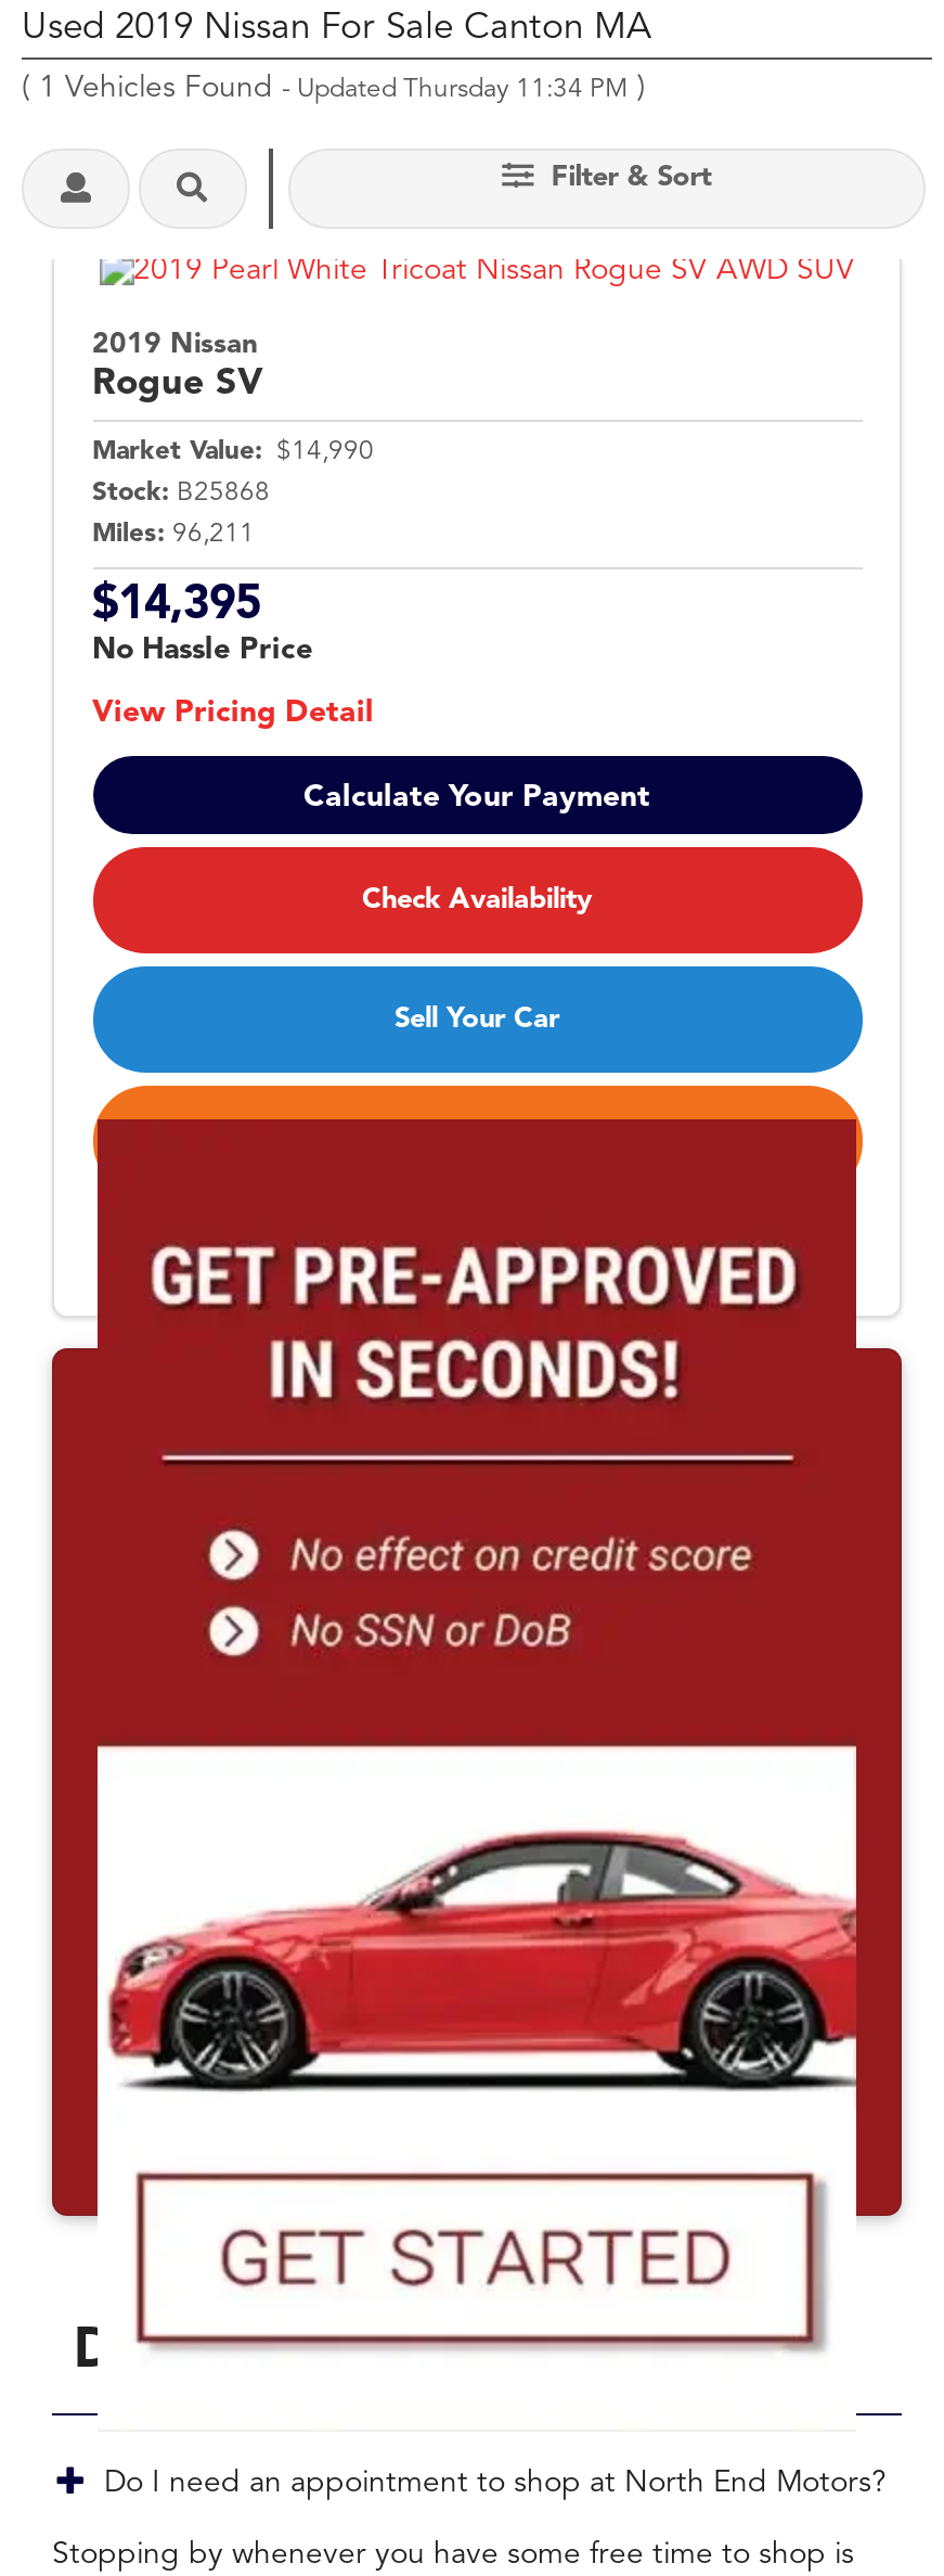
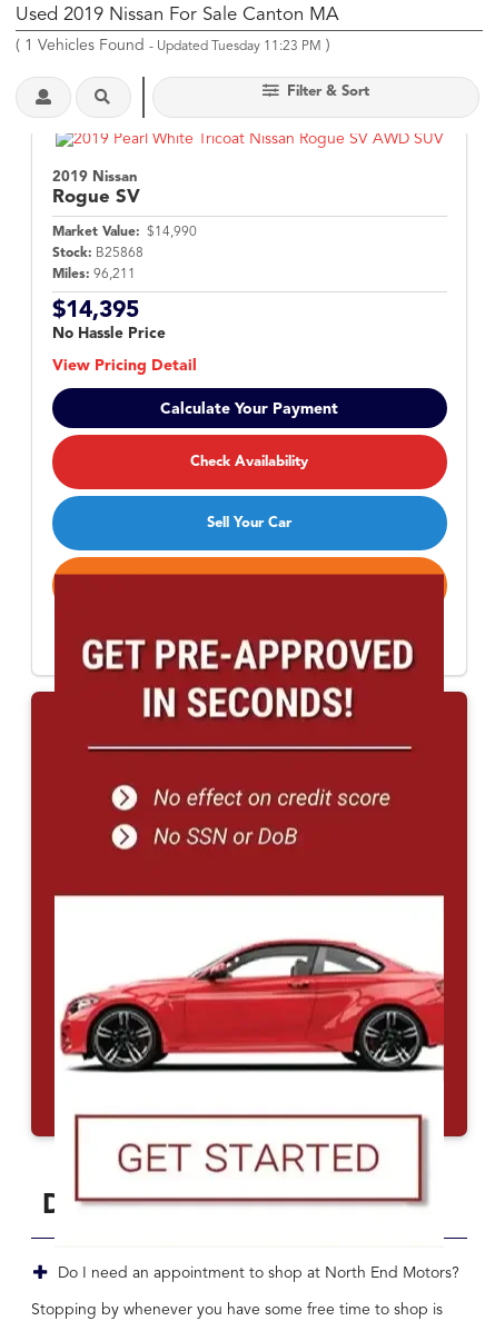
[22,73,646,103] (1 Vehicles Found - Updated Thursday 11:34 PM) -> [16,38,330,53] (1 Vehicles Found - Updated Tuesday 11:23 PM)

